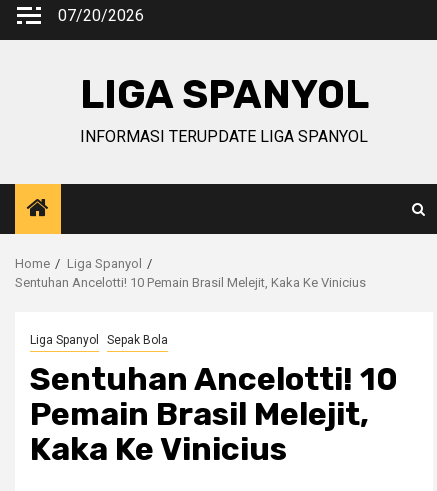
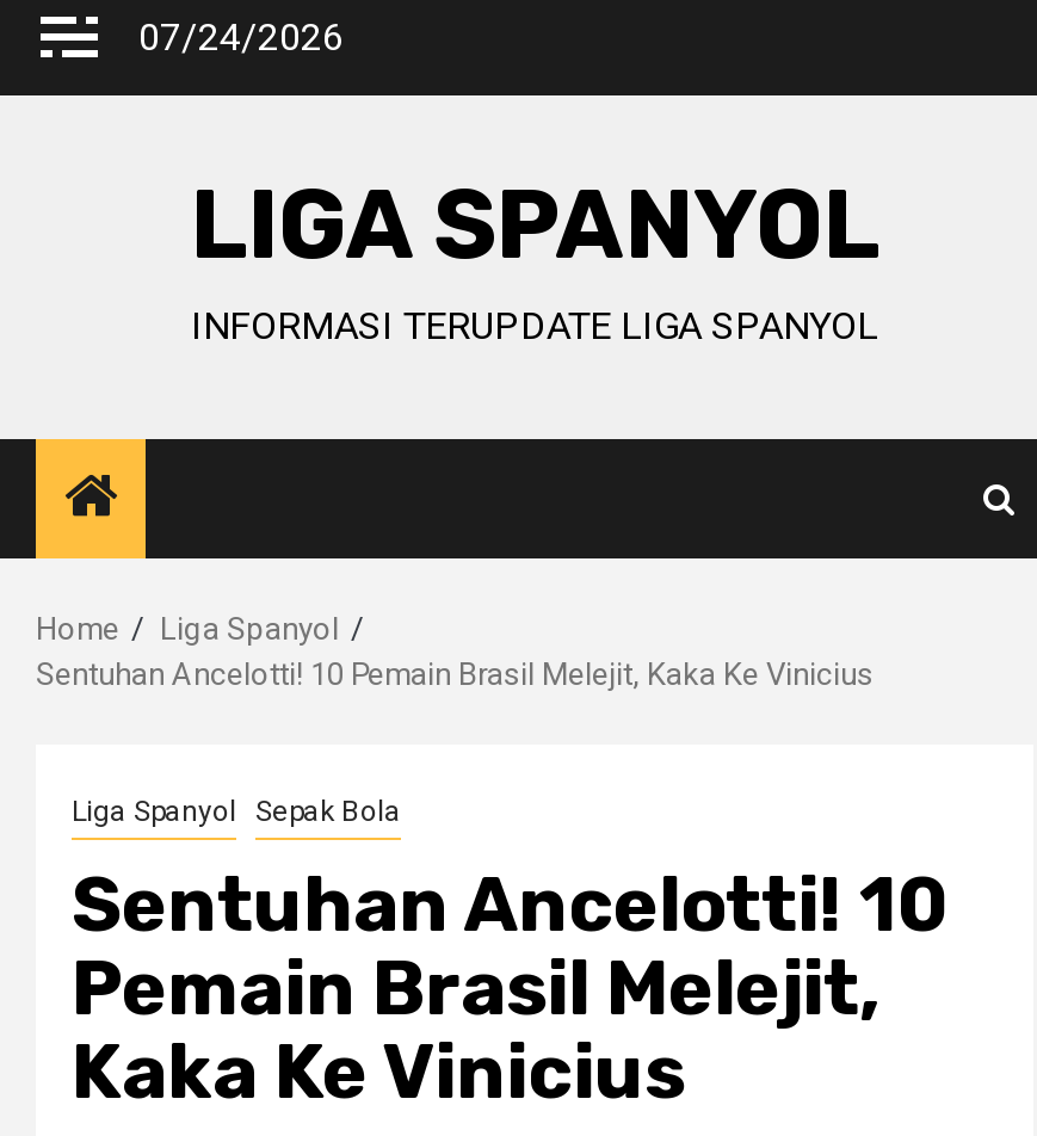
[58,6,144,25] 07/20/2026 -> [138,14,344,60] 07/24/2026

